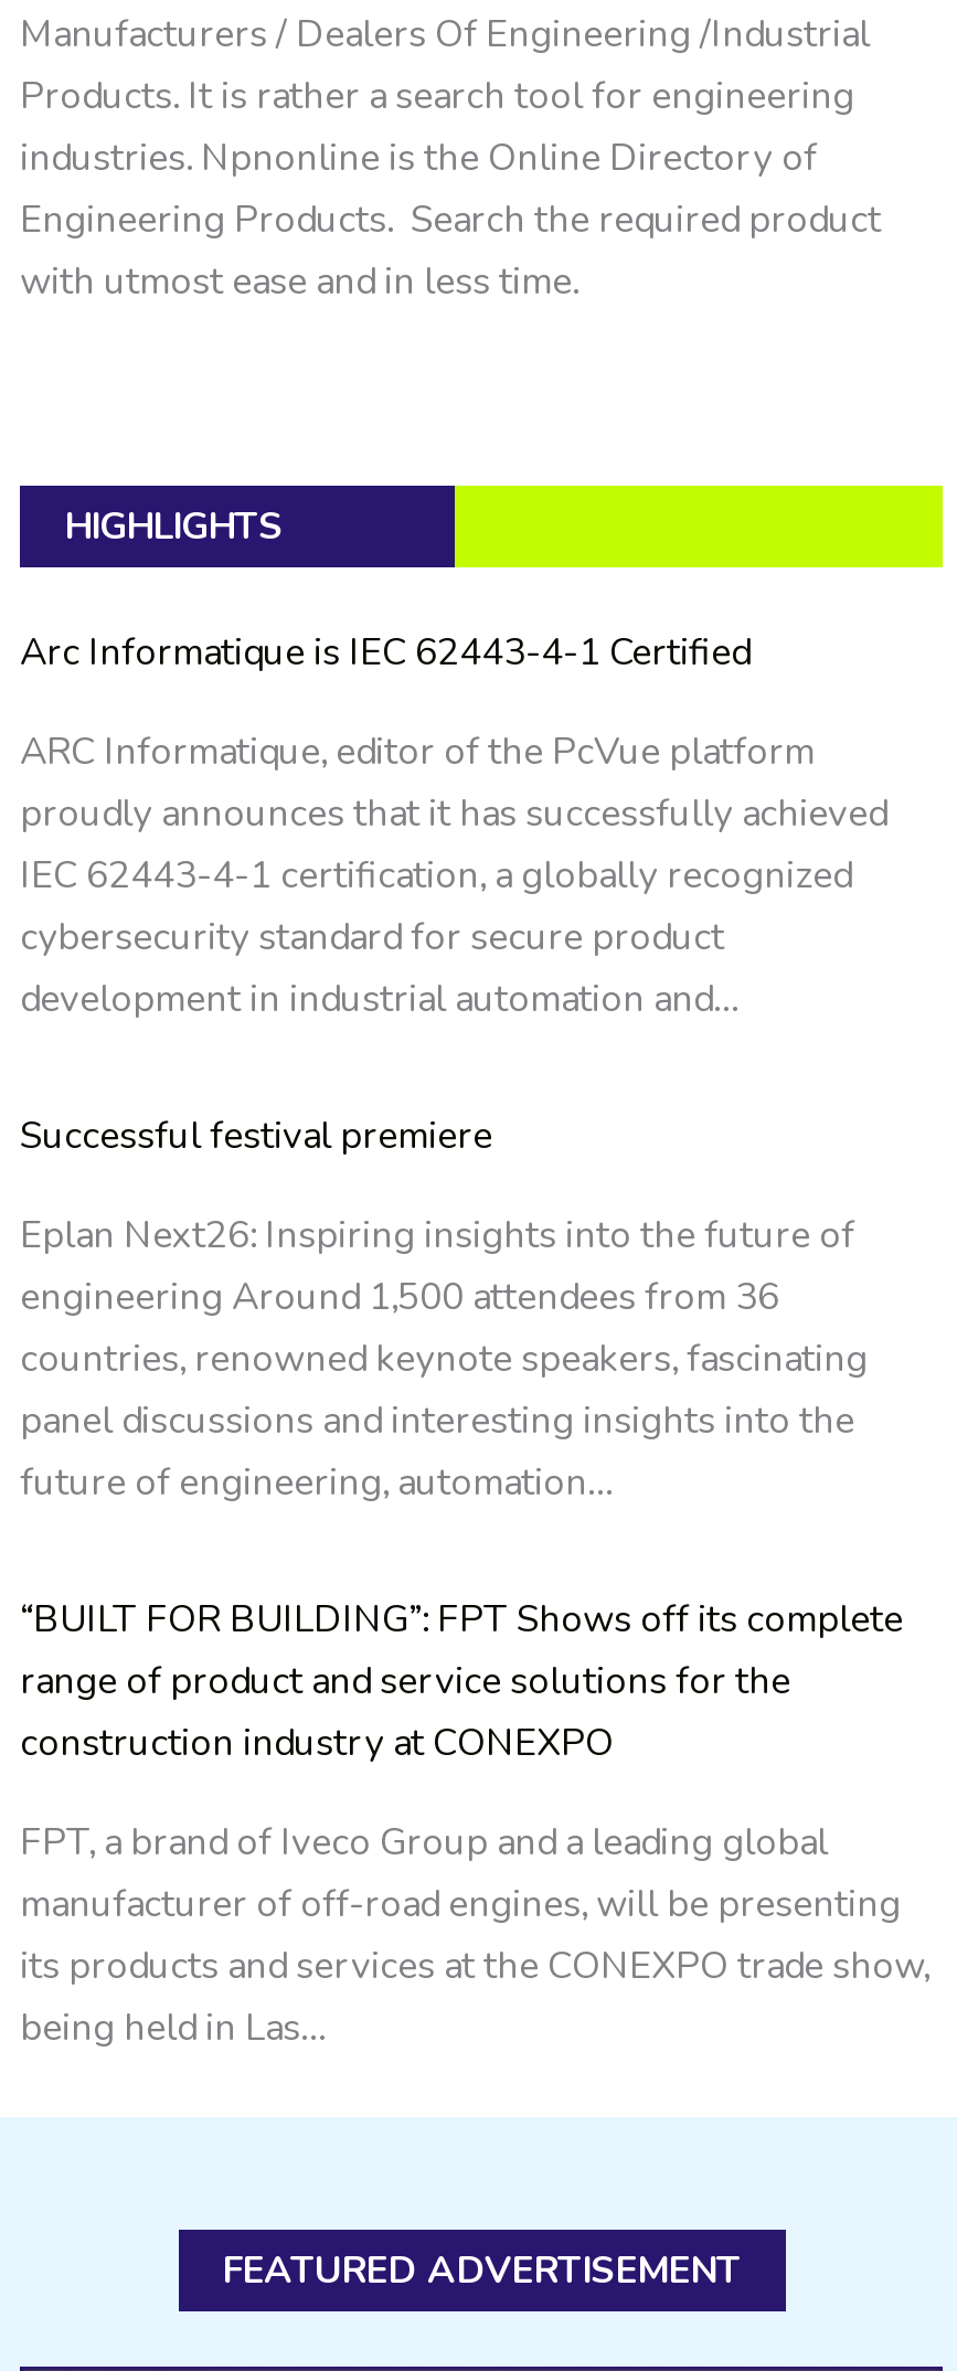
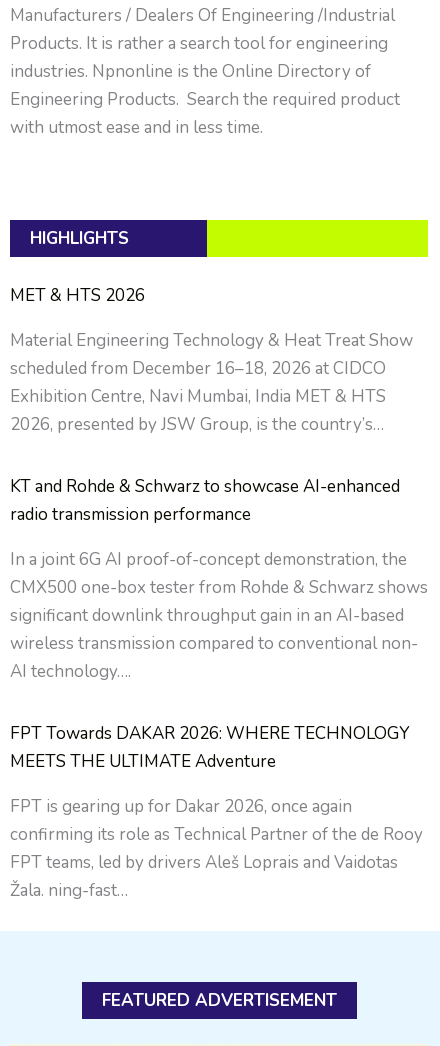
[20,627,751,678] Arc Informatique is IEC 62443-4-1 Certified -> [10,284,145,307] MET & HTS 2026
[20,727,887,1025] ARC Informatique, editor of the PcVue platform | proudly announces that it has successfully achieved | IEC 62443-4-1 certification, a globally recognized | cybersecurity standard for secure product | development in industrial automation and… -> [10,329,413,436] Material Engineering Technology & Heat Treat Show | scheduled from December 16–18, 2026 at CIDCO | Exhibition Centre, Navi Mumbai, India MET & HTS | 2026, presented by JSW Group, is the country’s…
[20,1111,492,1162] Successful festival premiere -> [10,475,400,526] KT and Rohde & Schwarz to showcase AI-enhanced | radio transmission performance
[20,1210,868,1508] Eplan Next26: Inspiring insights into the future of | engineering Around 1,500 attendees from 36 | countries, renowned keynote speakers, fascinating | panel discussions and interesting insights into the | future of engineering, automation… -> [10,548,428,683] In a joint 6G AI proof-of-concept demonstration, the | CMX500 one-box tester from Rohde & Schwarz shows | significant downlink throughput gain in an AI-based | wireless transmission compared to conventional non- | AI technology….
[20,1594,903,1769] “BUILT FOR BUILDING”: FPT Shows off its complete | range of product and service solutions for the | construction industry at CONEXPO -> [10,722,409,773] FPT Towards DAKAR 2026: WHERE TECHNOLOGY | MEETS THE ULTIMATE Adventure
[20,1817,929,2054] FPT, a brand of Iveco Group and a leading global | manufacturer of off-road engines, will be presenting | its products and services at the CONEXPO trade show, | being held in Las… -> [10,795,423,902] FPT is gearing up for Dakar 2026, once again | confirming its role as Technical Partner of the de Rooy | FPT teams, led by drivers Aleš Loprais and Vaidotas | Žala. ning-fast…

